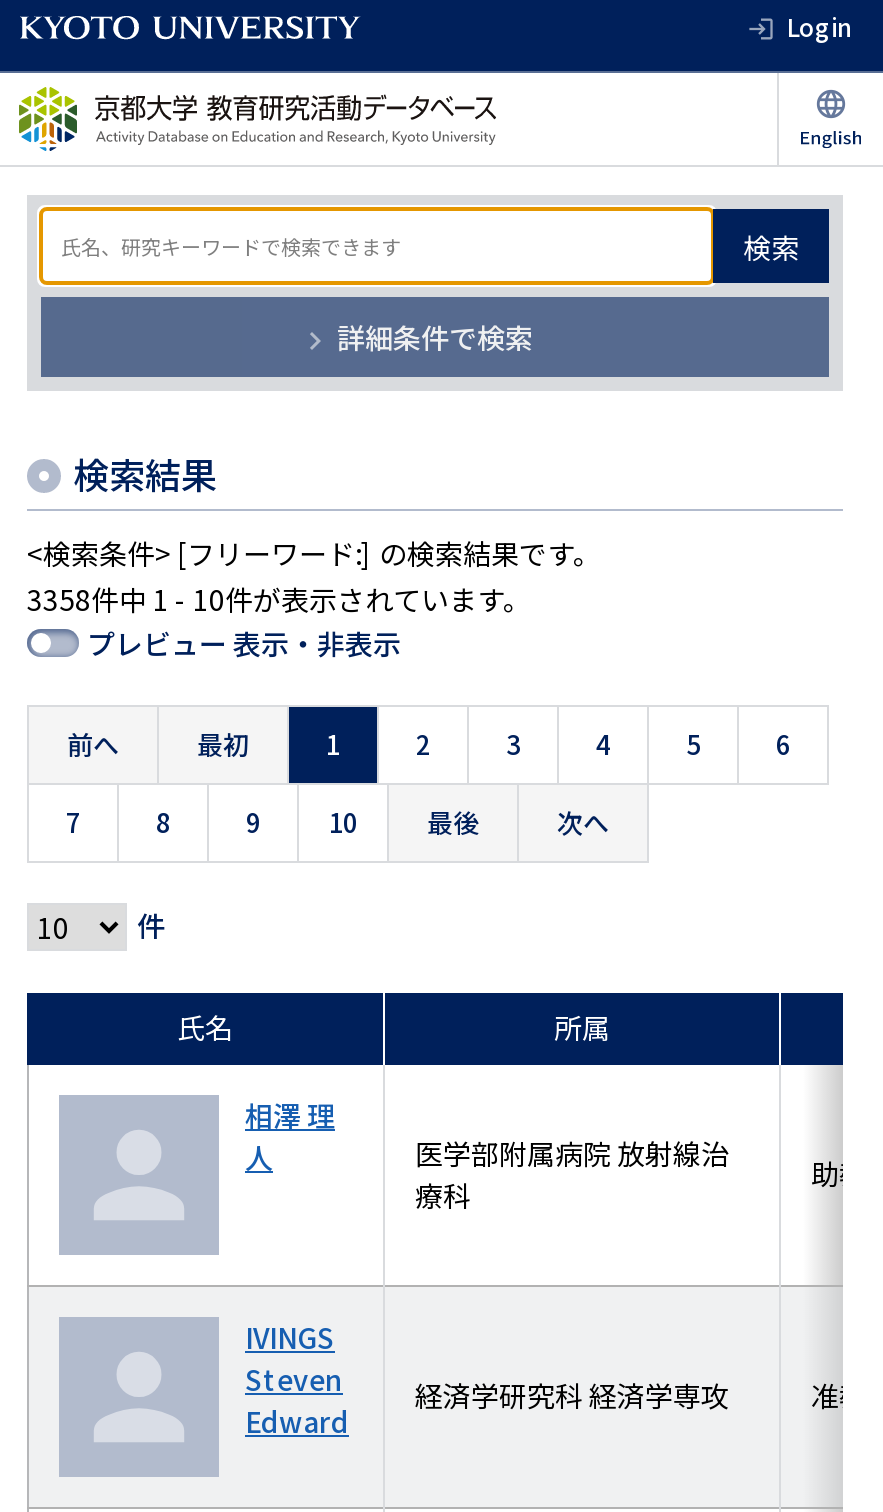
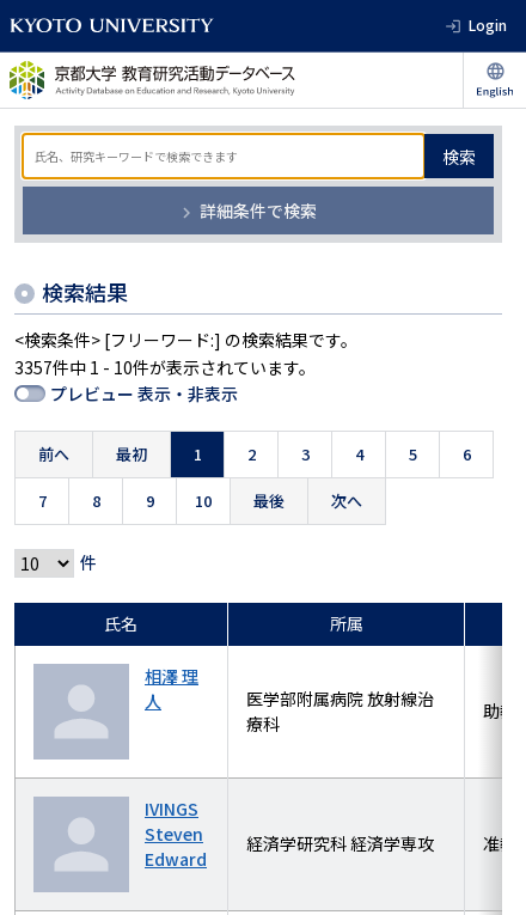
[27,579,531,619] 3358件中 1 - 10件が表示されています。 -> [14,355,316,379] 3357件中 1 - 10件が表示されています。

